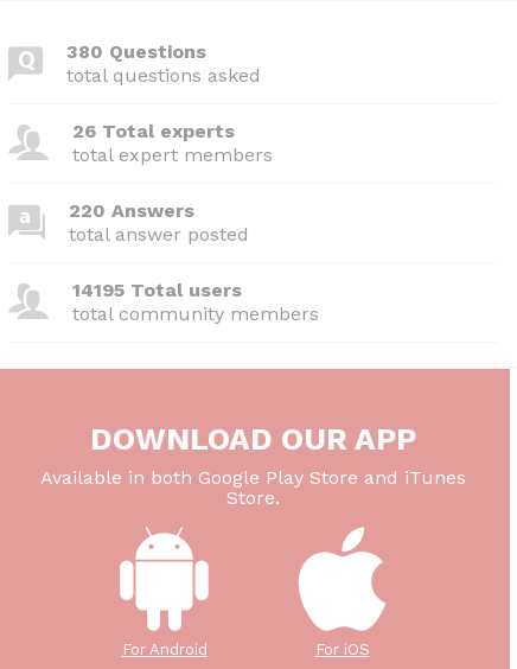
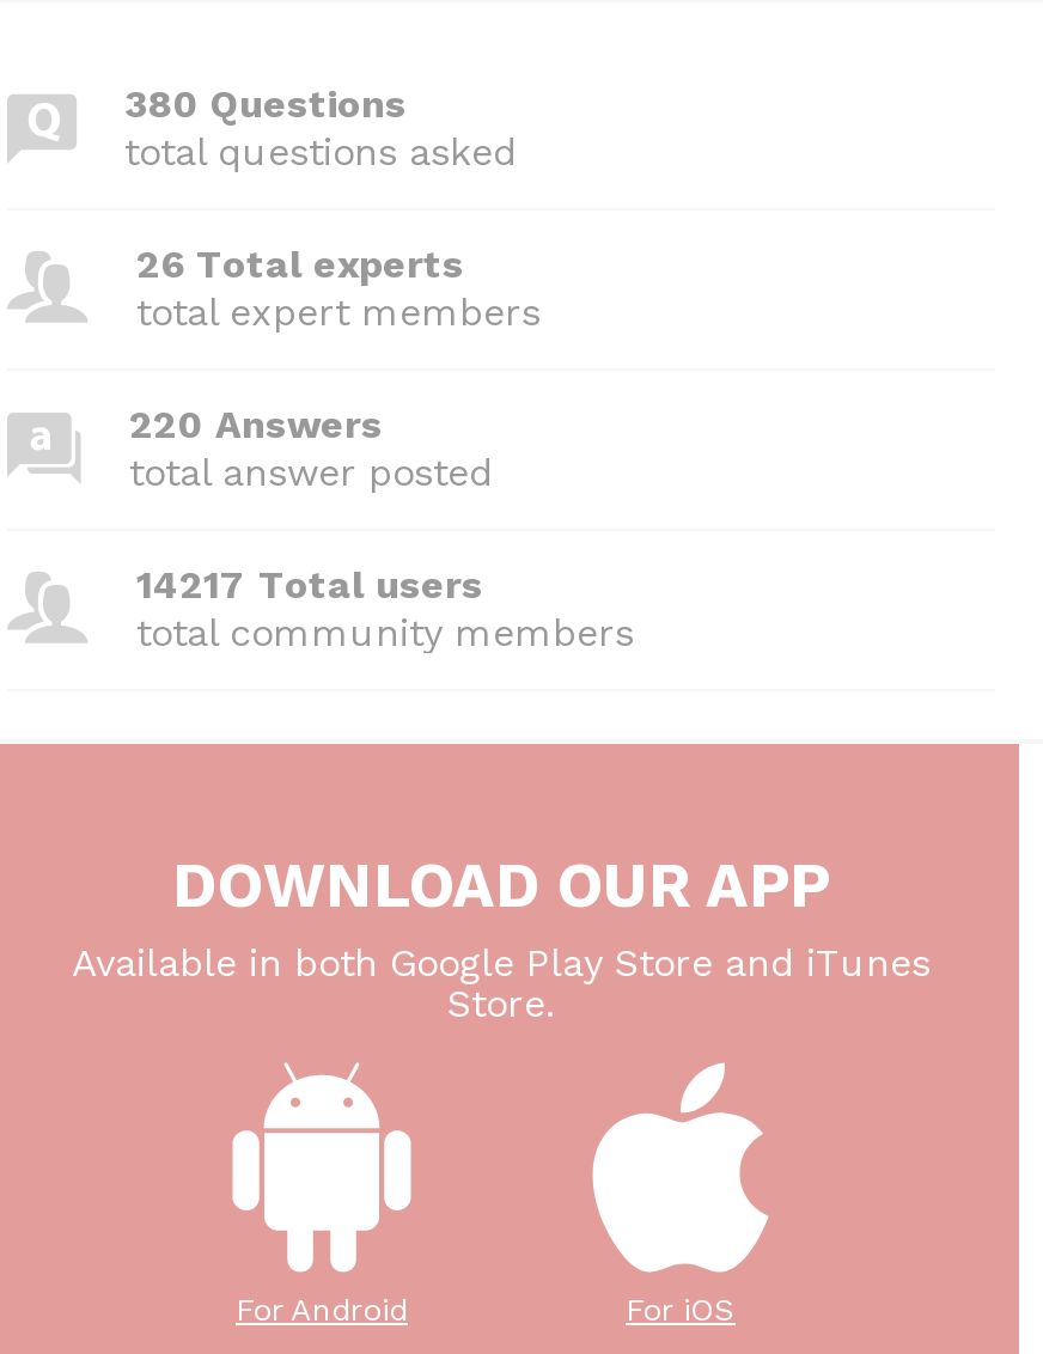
[72,279,242,301] 14195 Total users -> [136,562,483,608] 14217 Total users

